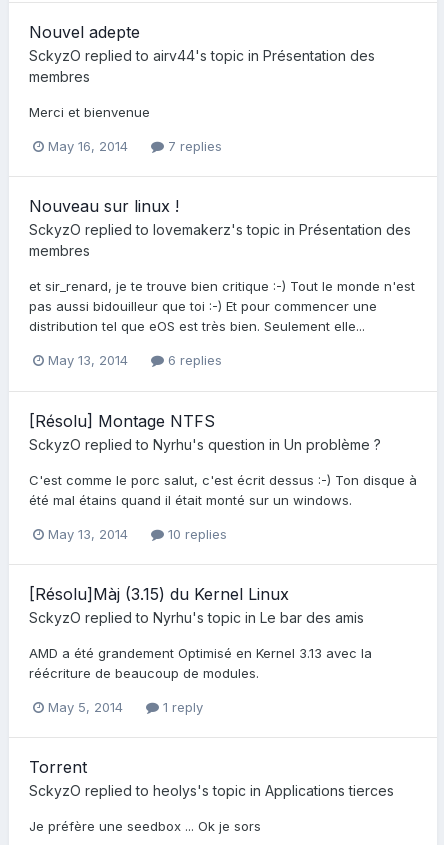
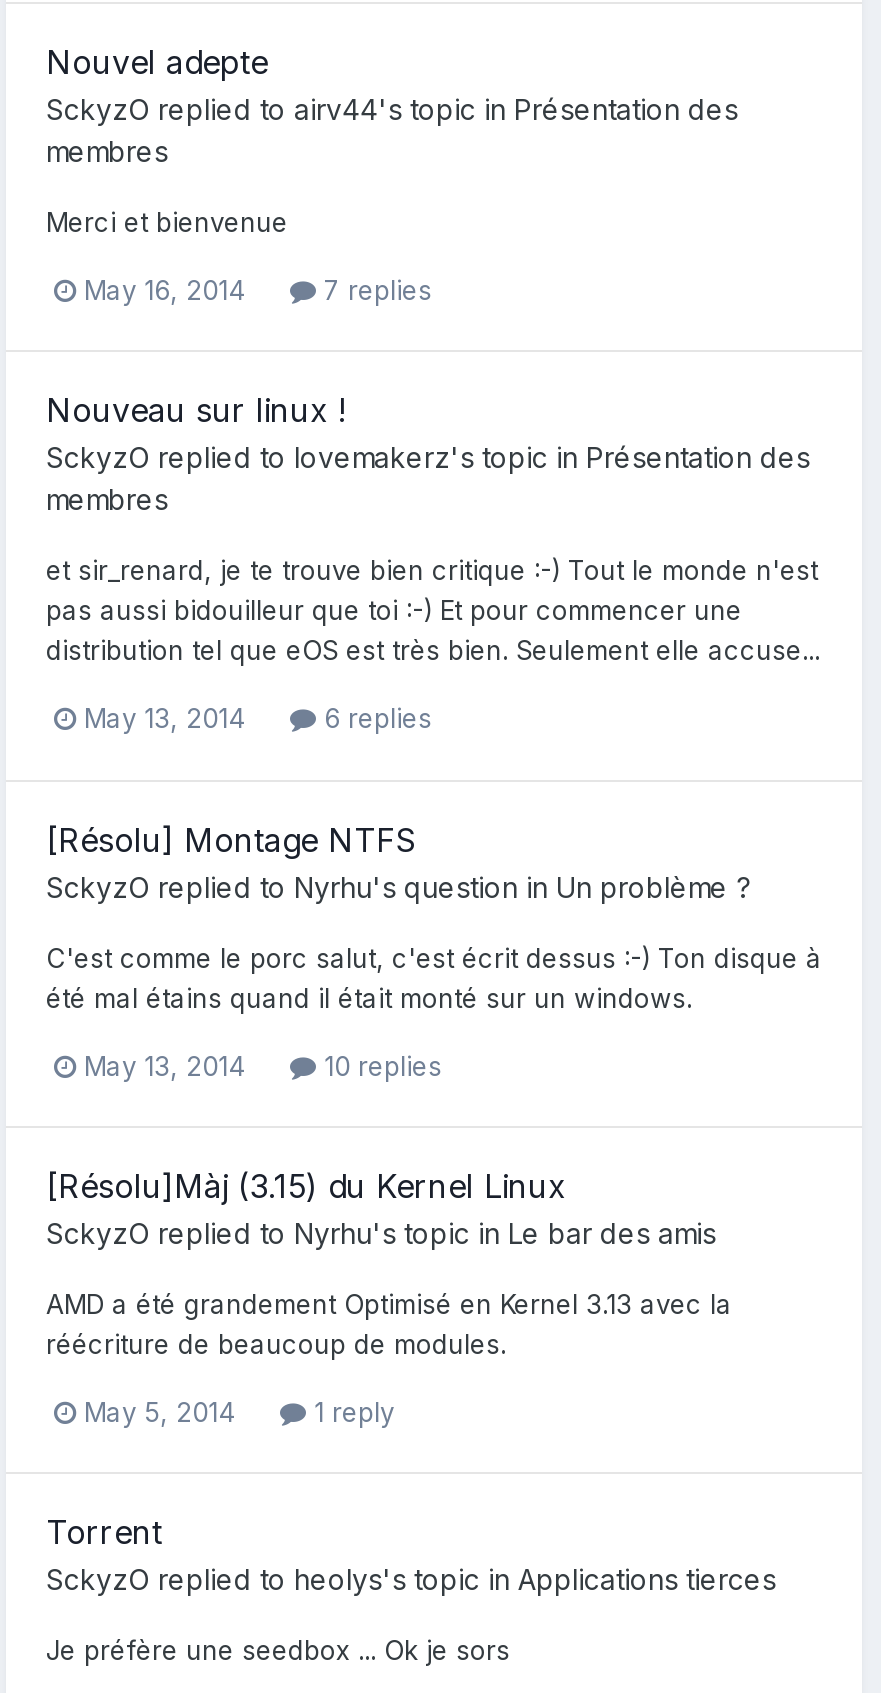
[29,318,365,334] distribution tel que eOS est très bien. Seulement elle... -> [46,635,820,667] distribution tel que eOS est très bien. Seulement elle accuse...

